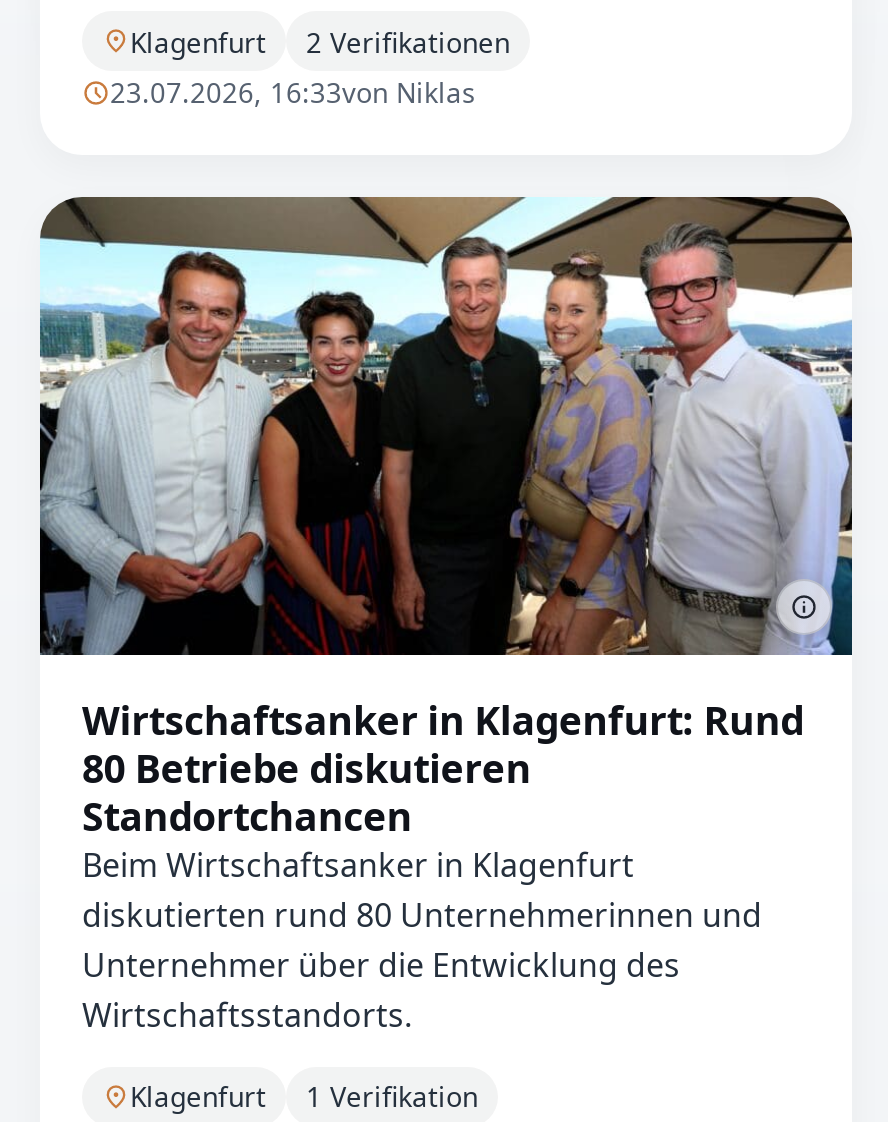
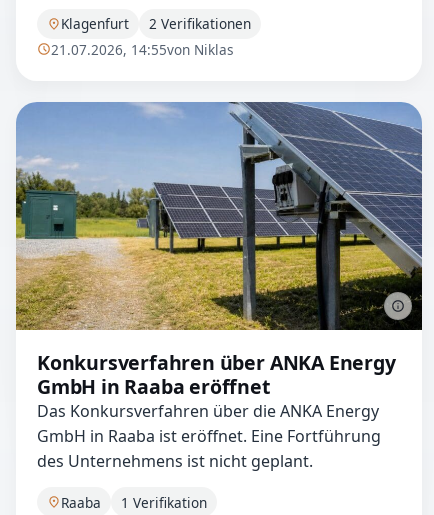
[110,74,476,112] 23.07.2026, 16:33von Niklas -> [51,40,234,59] 21.07.2026, 14:55von Niklas
[38,194,854,1037] [image] | Wirtschaftsanker in Klagenfurt: Rund | 80 Betriebe diskutieren | Standortchancen | Beim Wirtschaftsanker in Klagenfurt | diskutierten rund 80 Unternehmerinnen und | Unternehmer über die Entwicklung des | Wirtschaftsstandorts. -> [15,101,423,472] [image] | Konkursverfahren über ANKA Energy | GmbH in Raaba eröffnet | Das Konkursverfahren über die ANKA Energy | GmbH in Raaba ist eröffnet. Eine Fortführung | des Unternehmens ist nicht geplant.
[130,1078,266,1116] Klagenfurt -> [61,493,101,512] Raaba

